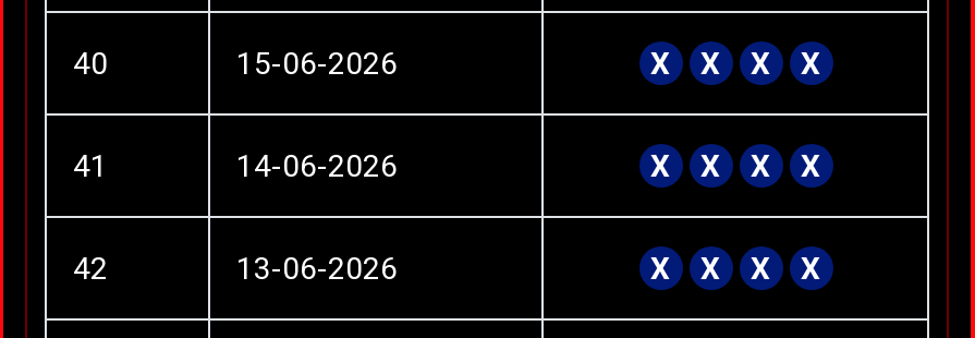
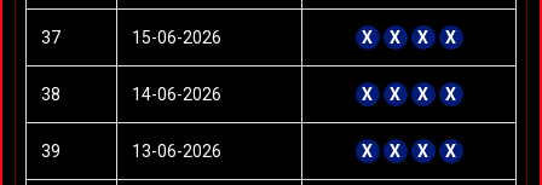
[73,46,108,81] 40 -> [41,28,60,47] 37
[73,148,108,183] 41 -> [41,85,60,104] 38
[73,251,108,286] 42 -> [41,141,60,161] 39

